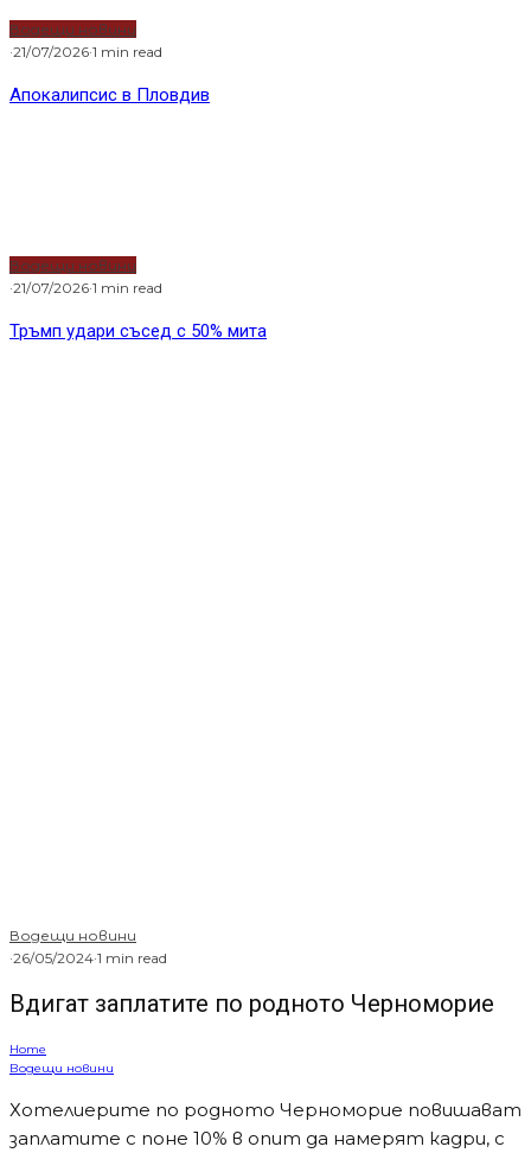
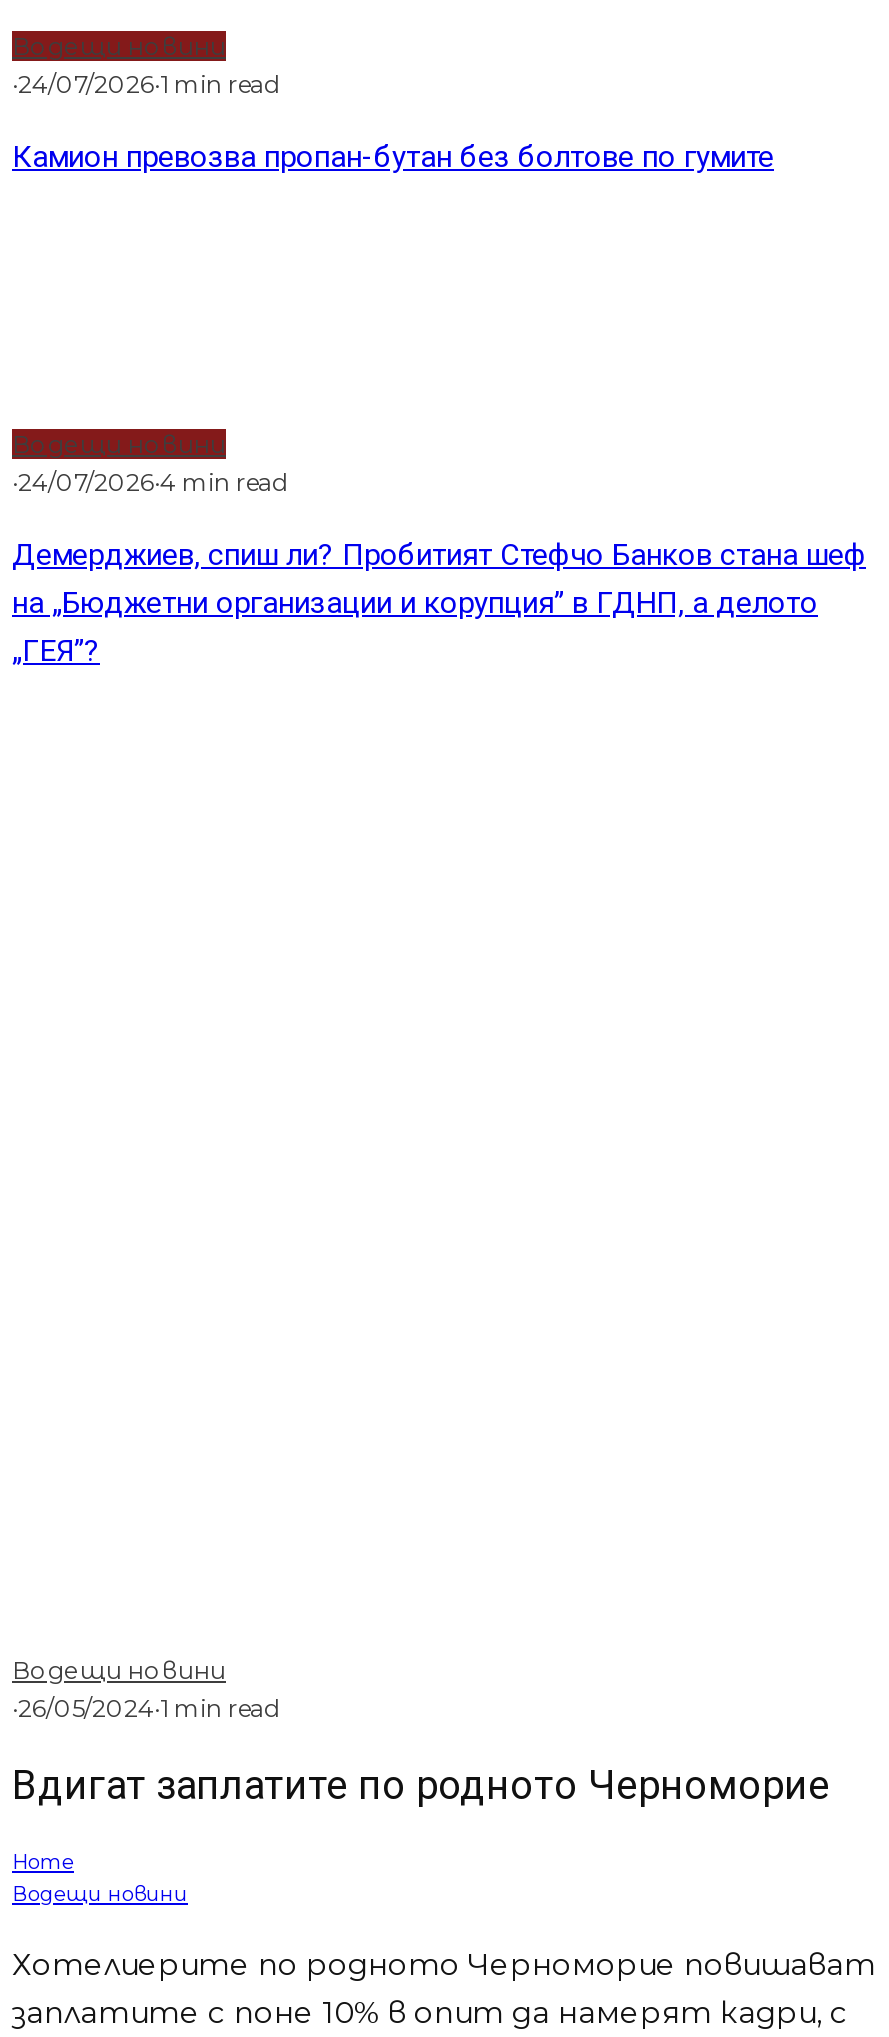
[9,43,162,60] ·21/07/2026·1 min read -> [12,69,278,99] ·24/07/2026·1 min read
[9,84,210,106] Апокалипсис в Пловдив -> [12,139,774,175] Камион превозва пропан-бутан без болтове по гумите
[9,279,162,297] ·21/07/2026·1 min read -> [12,467,286,497] ·24/07/2026·4 min read
[9,320,267,342] Тръмп удари съсед с 50% мита -> [12,537,866,669] Демерджиев, спиш ли? Пробитият Стефчо Банков стана шеф | на „Бюджетни организации и корупция” в ГДНП, а делото | „ГЕЯ”?

